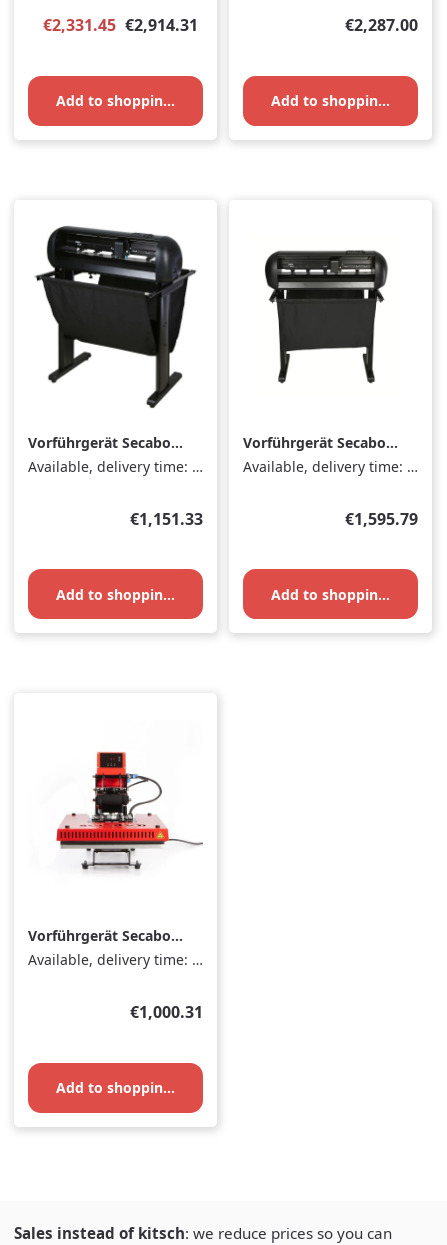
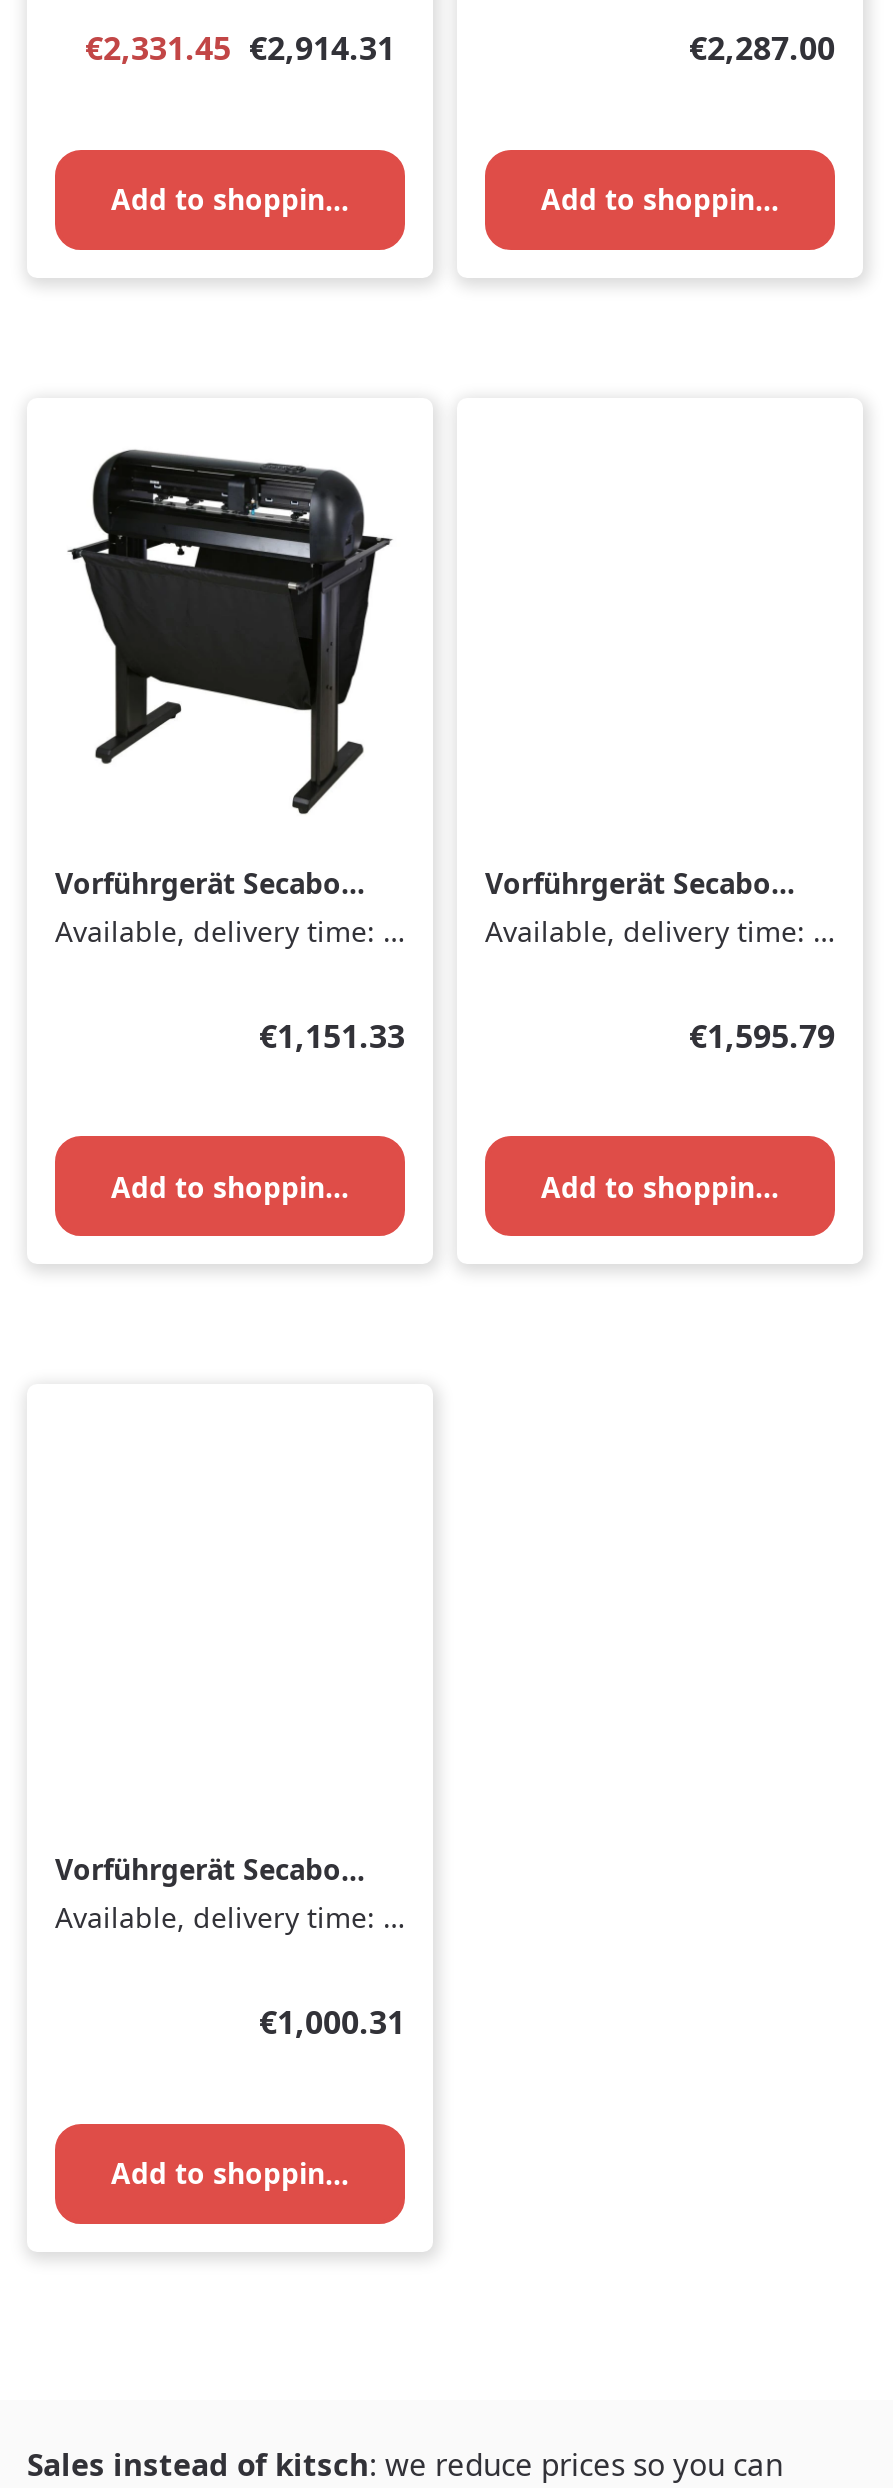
[264,249,389,384] [image] -> none
[55,751,203,872] [image] -> none

